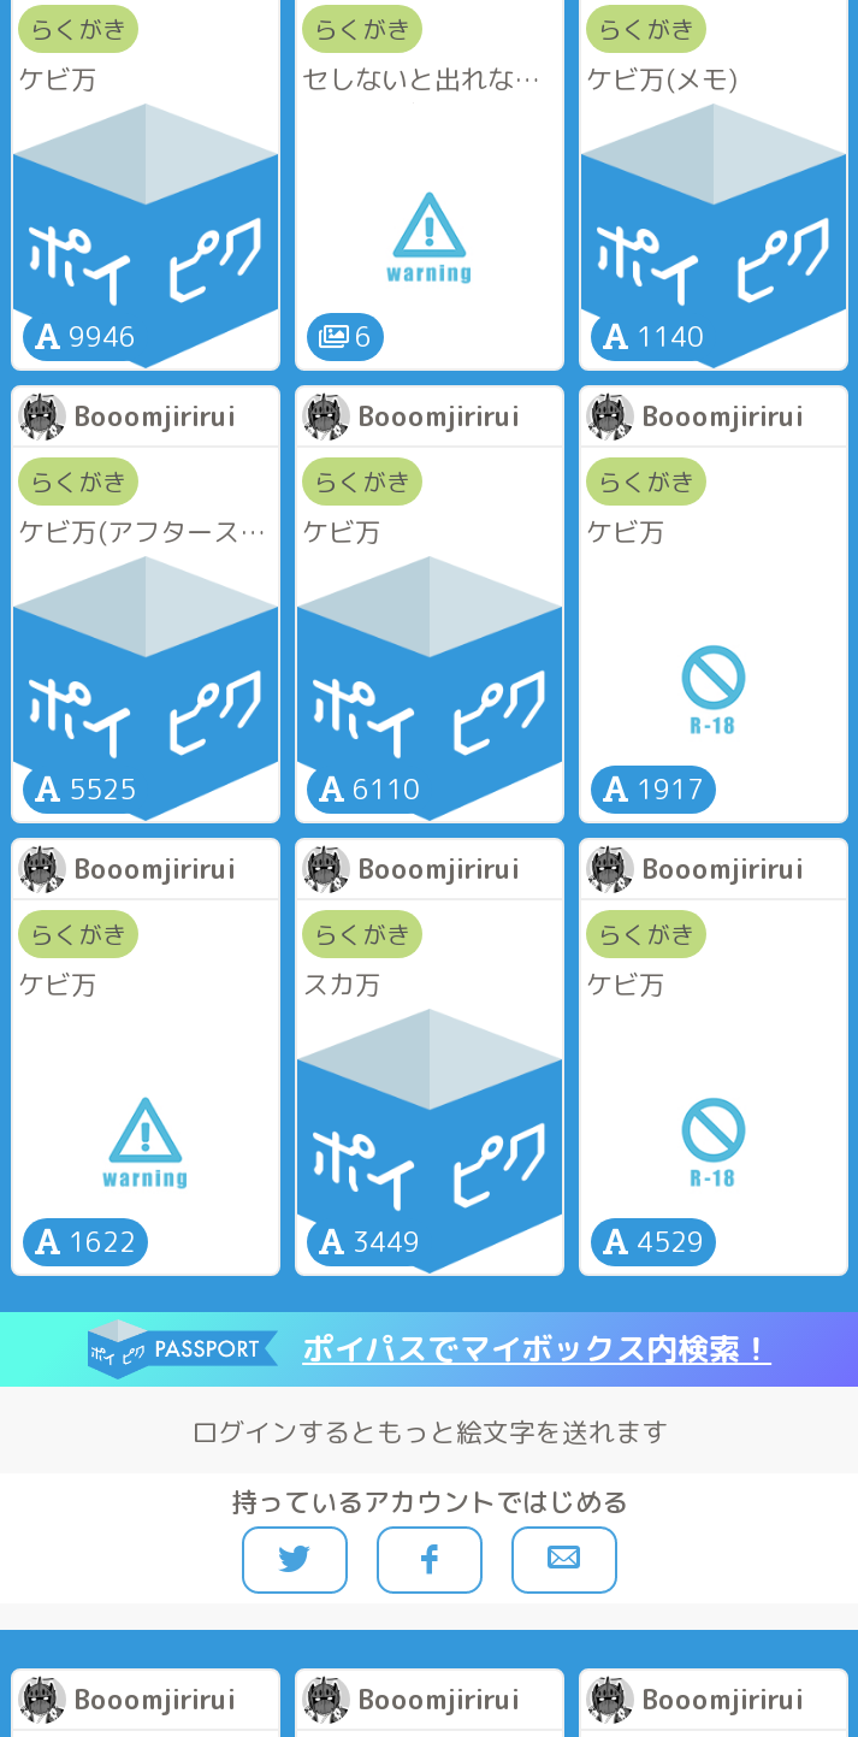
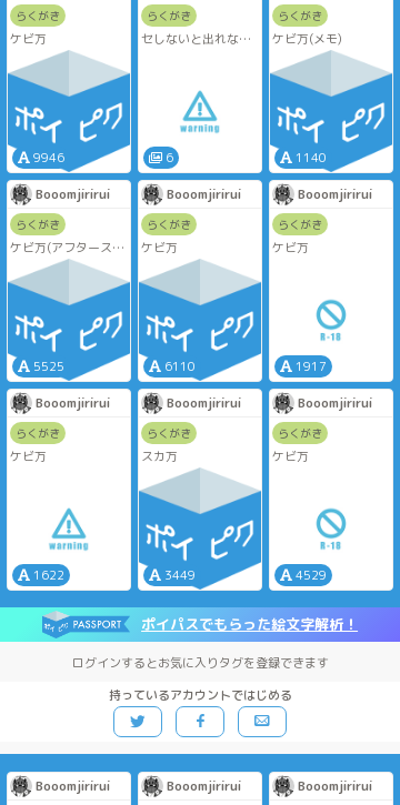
[302,1327,772,1370] ポイパスでマイボックス内検索！ -> [141,614,358,634] ポイパスでもらった絵文字解析！
[191,1414,668,1452] ログインするともっと絵文字を送れます -> [72,654,328,672] ログインするとお気に入りタグを登録できます

